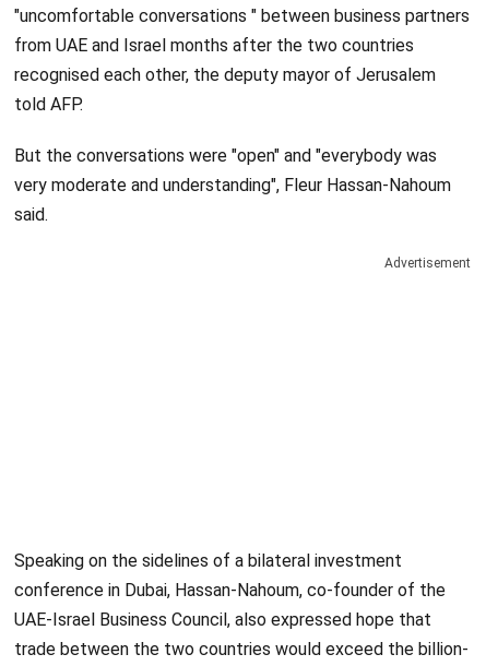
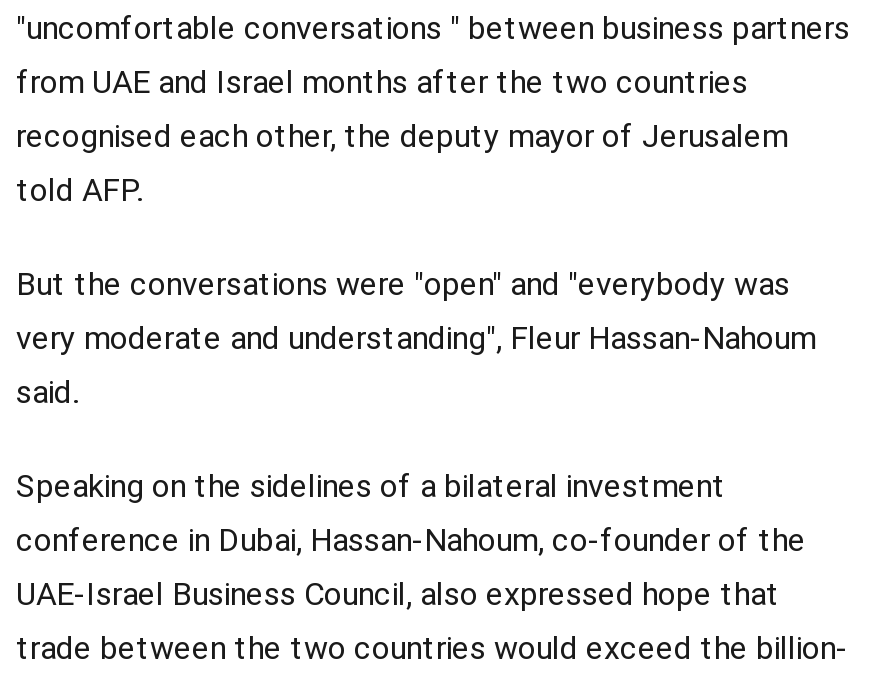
[384,255,471,271] Advertisement -> none

